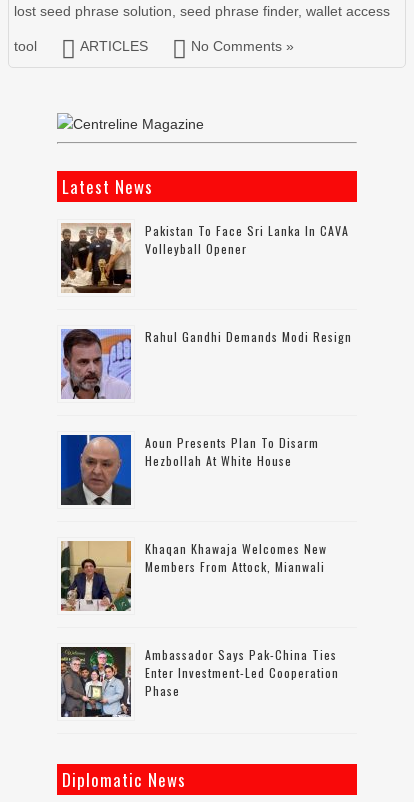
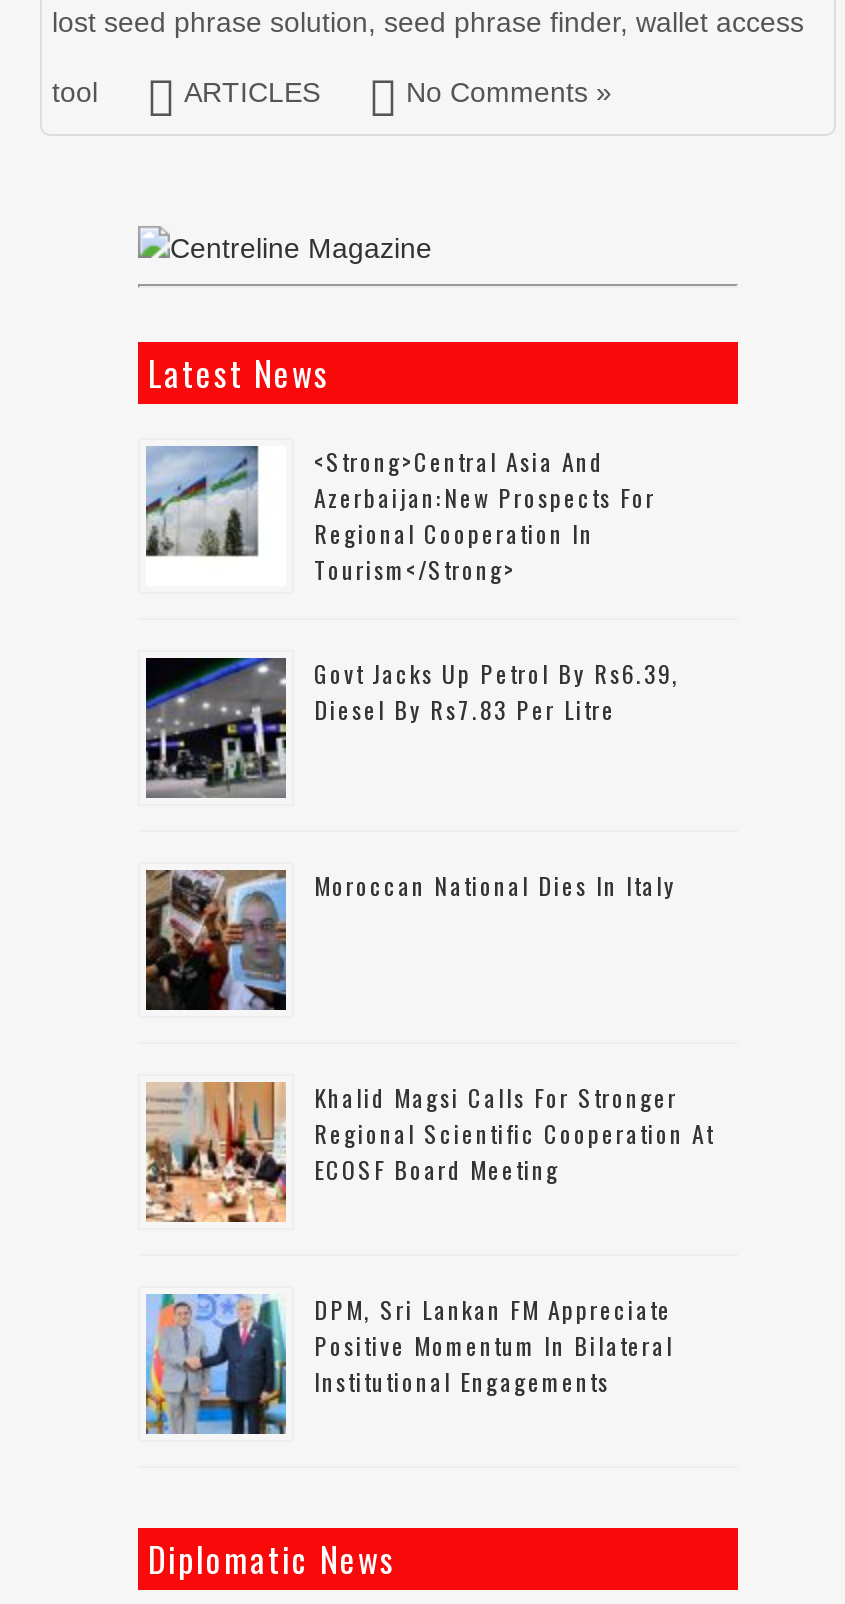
[60,222,349,294] [image] | Pakistan To Face Sri Lanka In CAVA | Volleyball Opener -> [146,444,656,586] [image] | <strong>Central Asia And | Azerbaijan:New Prospects For | Regional Cooperation In | Tourism</strong>
[61,328,352,399] [image] | Rahul Gandhi Demands Modi Resign -> [144,656,680,798] [image] | Govt Jacks Up Petrol By Rs6.39, | Diesel By Rs7.83 Per Litre
[60,434,319,505] [image] | Aoun Presents Plan To Disarm | Hezbollah At White House -> [144,868,676,1010] [image] | Moroccan National Dies In Italy
[60,540,327,612] [image] | Khaqan Khawaja Welcomes New | Members From Attock, Mianwali -> [144,1080,714,1222] [image] | Khalid Magsi Calls For Stronger | Regional Scientific Cooperation At | ECOSF Board Meeting
[60,646,339,718] [image] | Ambassador Says Pak-China Ties | Enter Investment-Led Cooperation | Phase -> [144,1292,674,1436] [image] | DPM, Sri Lankan FM Appreciate | Positive Momentum In Bilateral | Institutional Engagements

